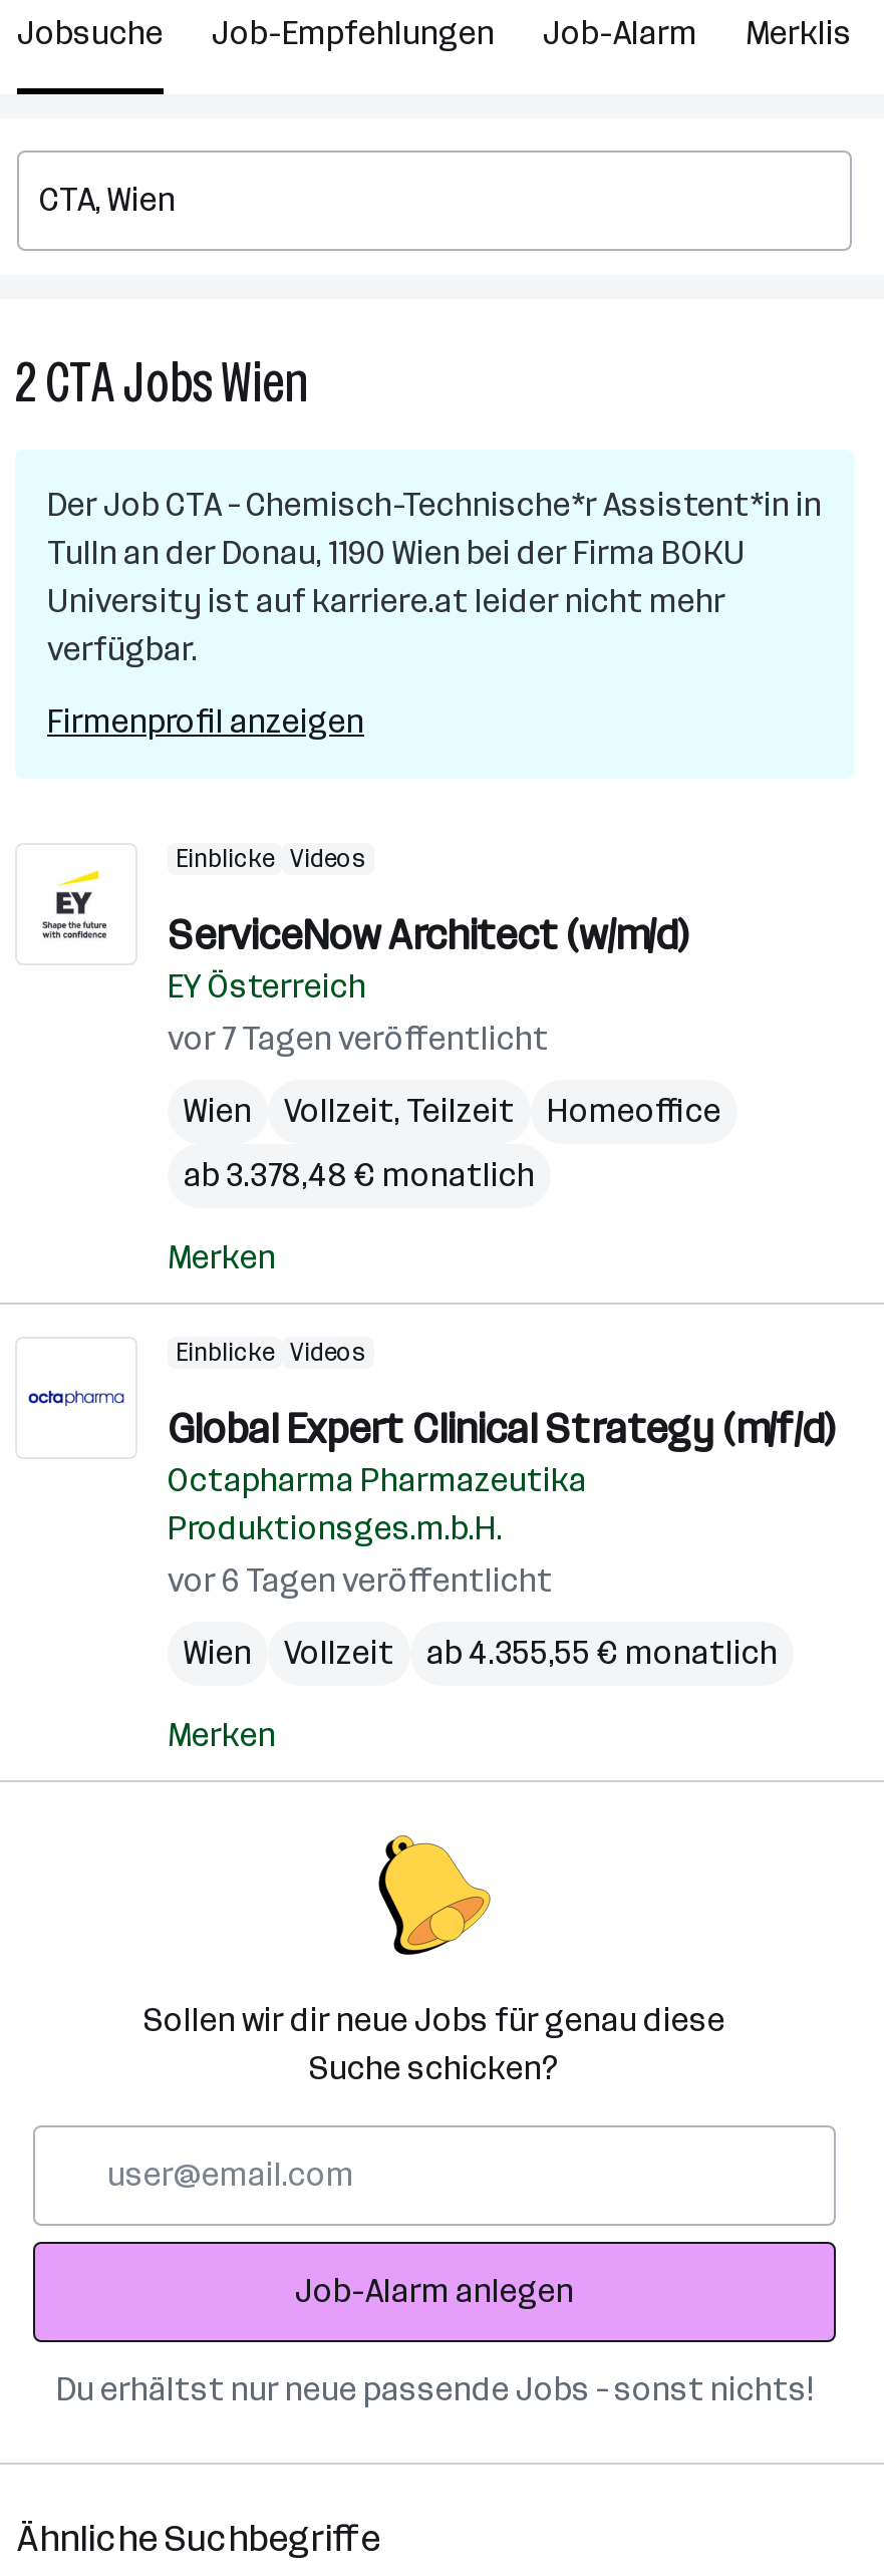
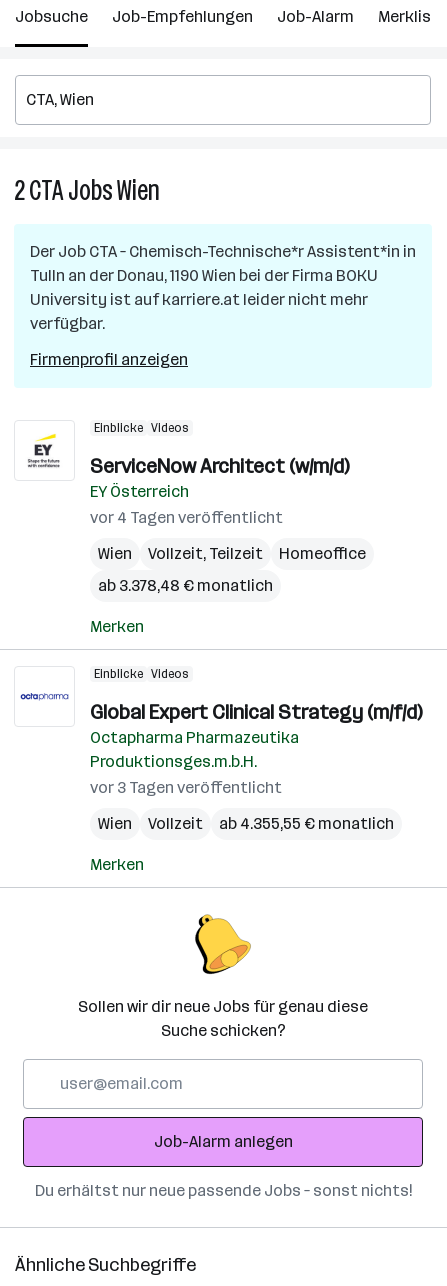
[168,1020,549,1058] vor 7 Tagen veröffentlicht -> [90,508,283,527] vor 4 Tagen veröffentlicht
[168,1561,553,1600] vor 6 Tagen veröffentlicht -> [90,778,282,797] vor 3 Tagen veröffentlicht

